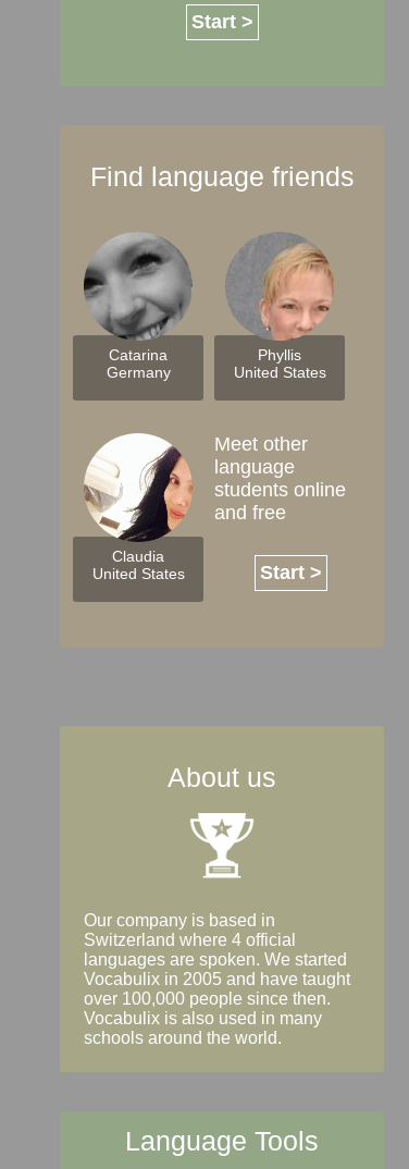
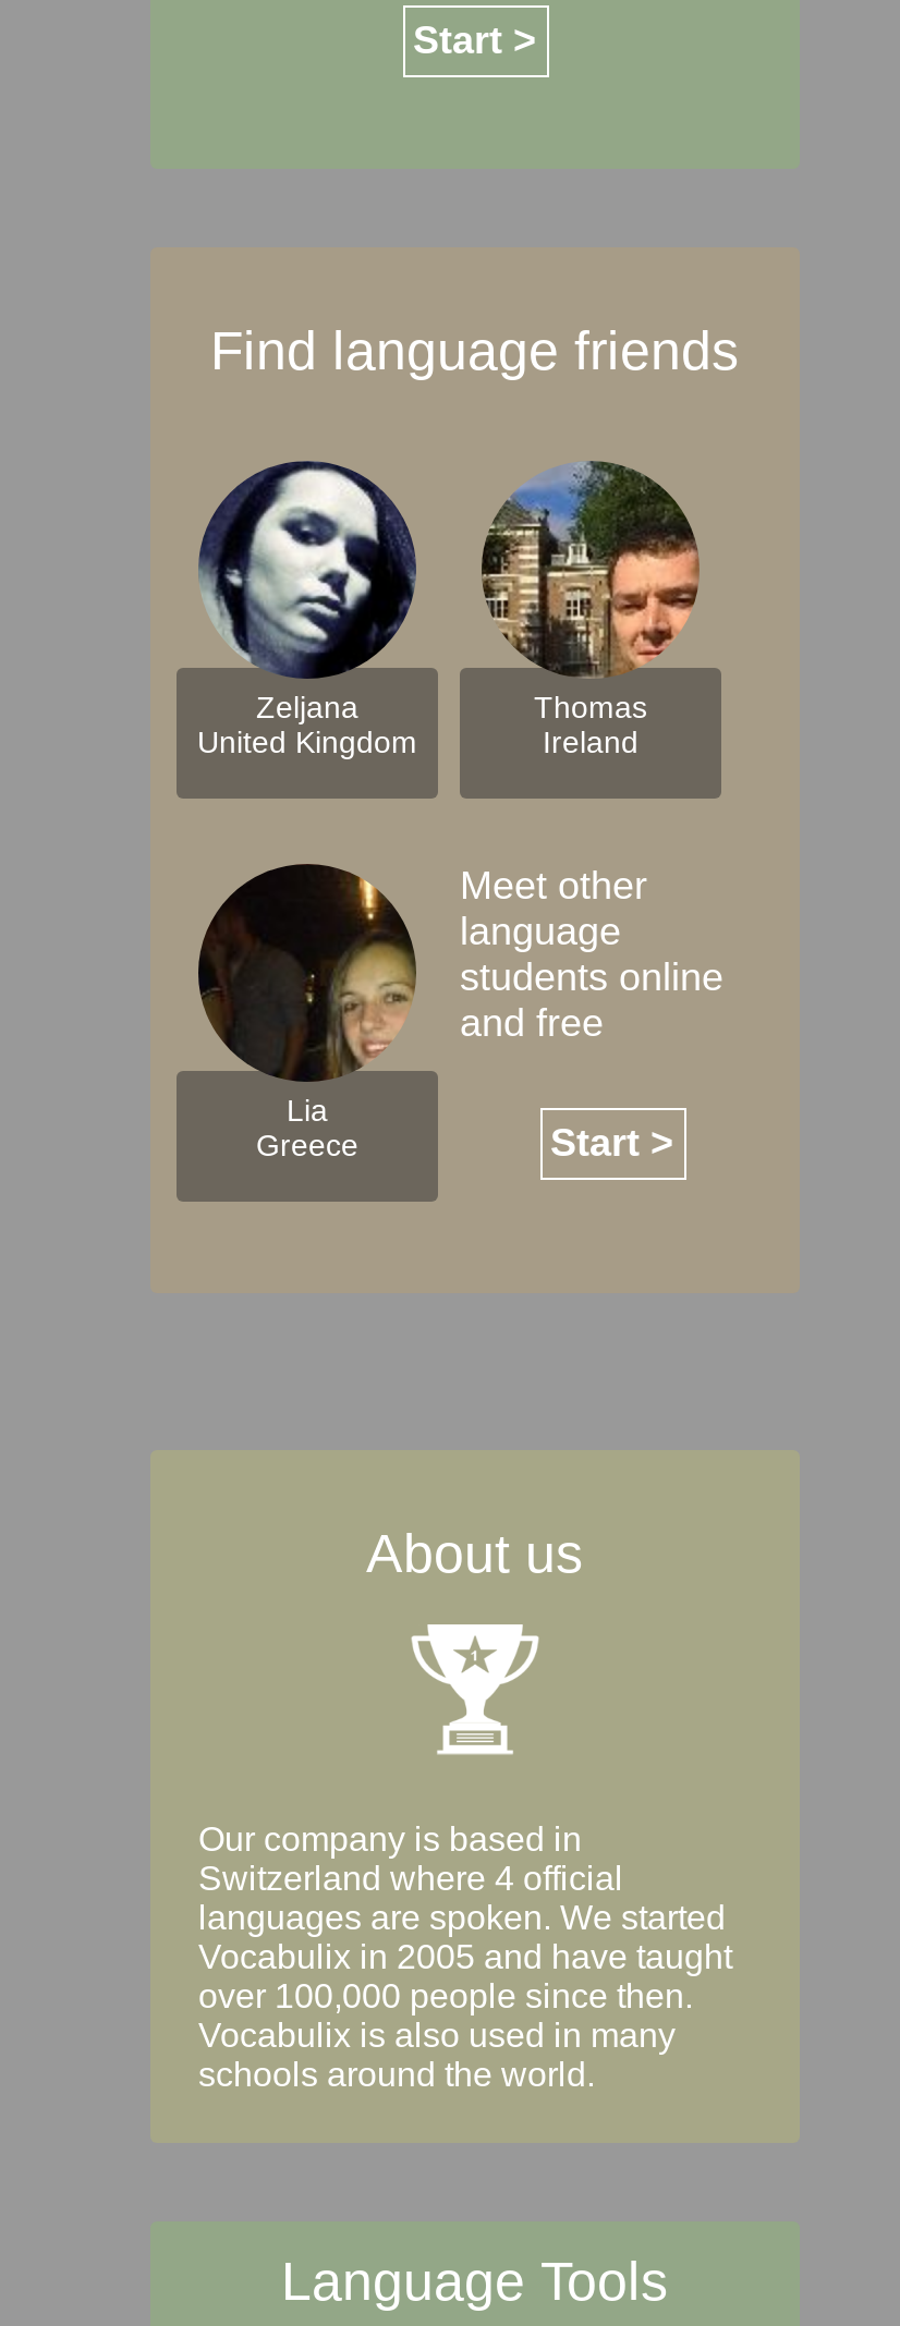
[83,232,191,381] [image] | Catarina | Germany -> [197,459,417,759] [image] | Zeljana | United Kingdom
[225,233,333,381] [image] | Phyllis | United States -> [479,461,700,759] [image] | Thomas | Ireland
[84,432,193,582] [image] | Claudia | United States -> [196,862,418,1162] [image] | Lia | Greece

